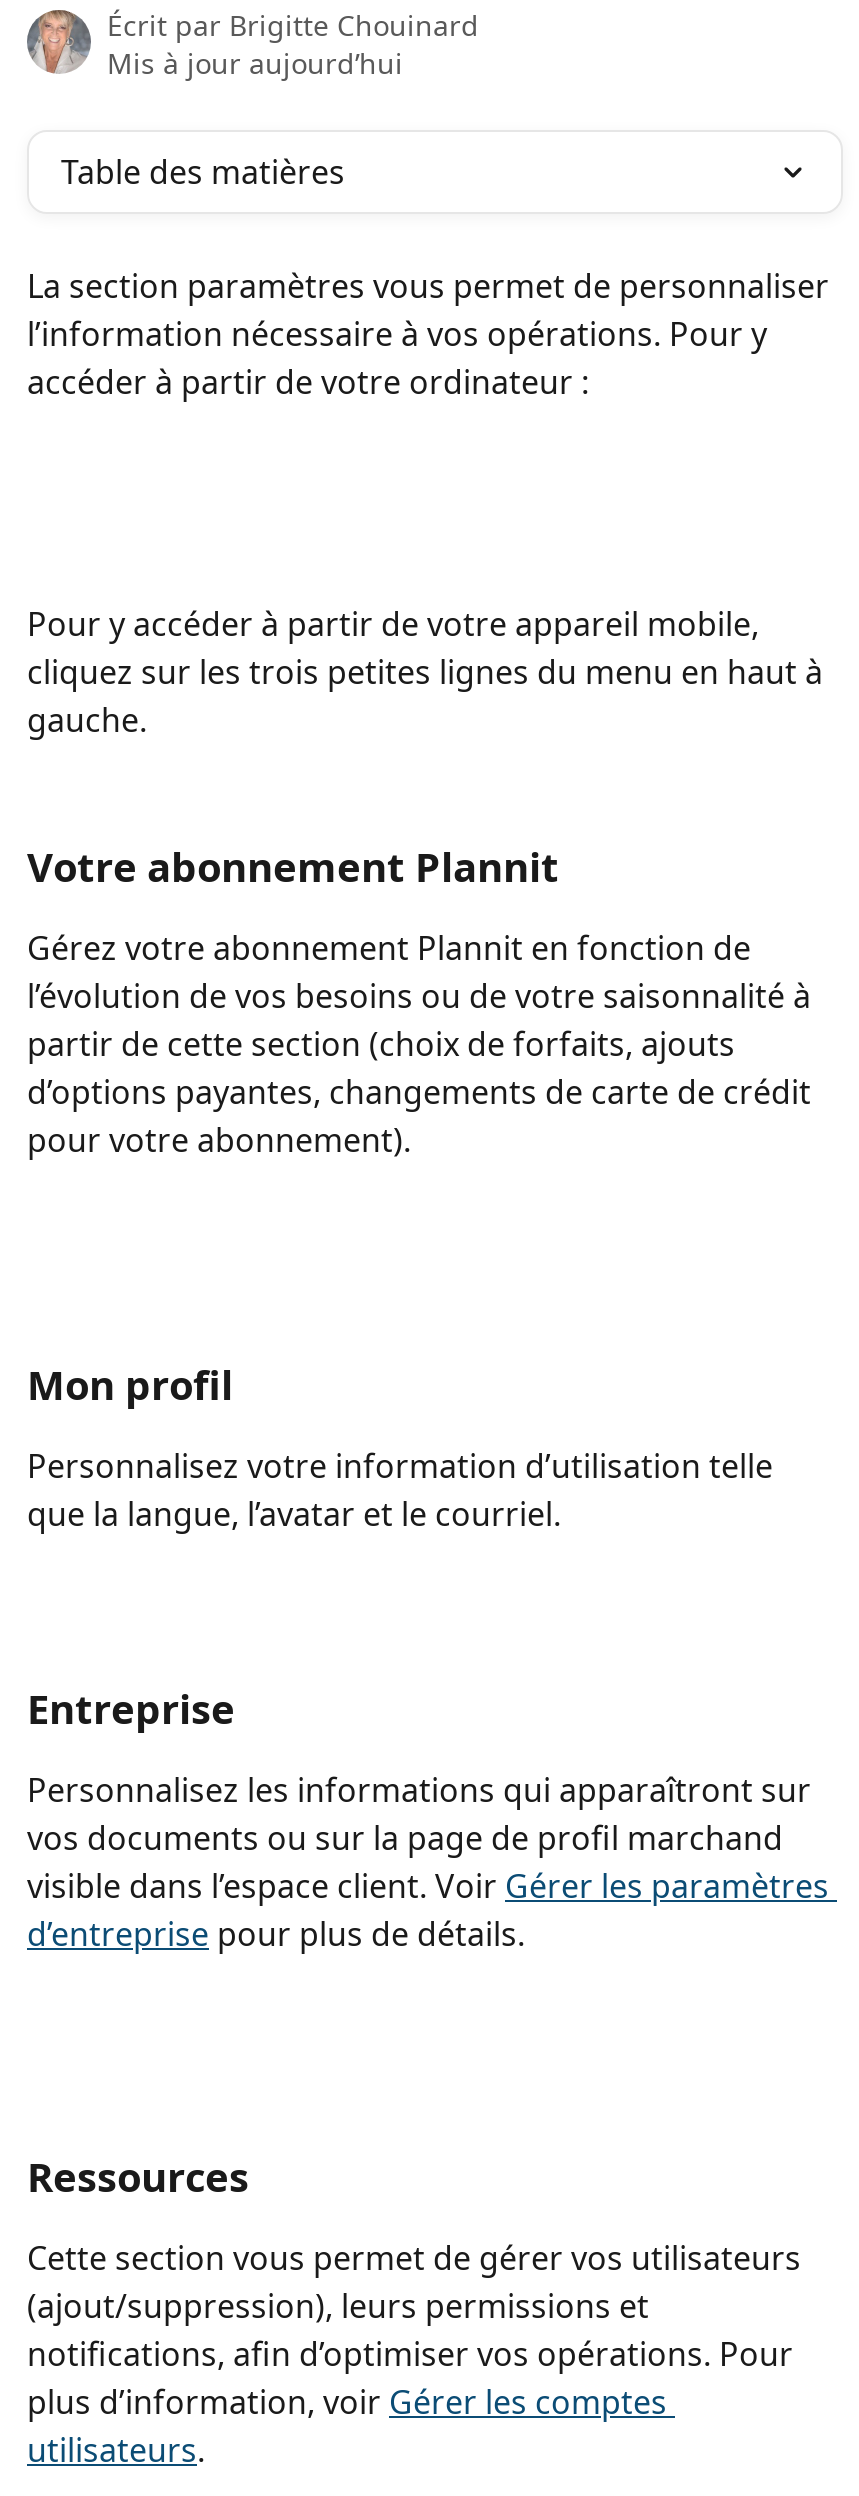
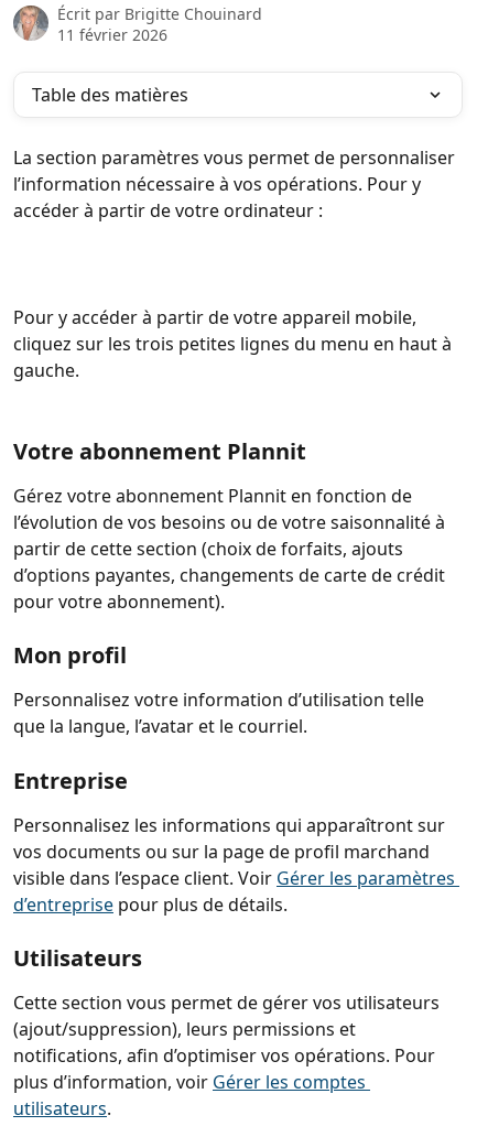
[107,44,403,82] Mis à jour aujourd’hui -> [57,24,167,45] 11 février 2026
[27,2150,249,2204] Ressources -> [13,943,142,973] Utilisateurs

